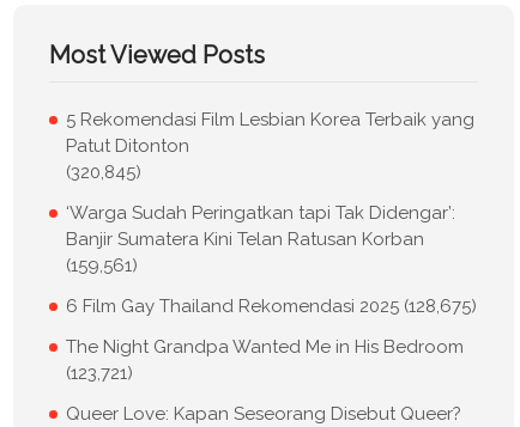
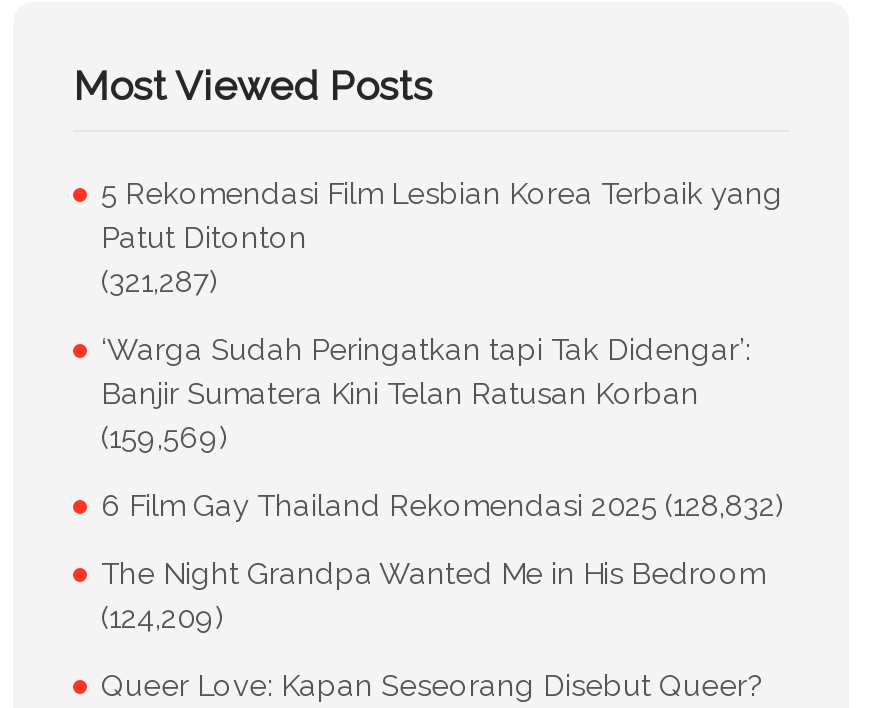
[66,161,141,183] (320,845) -> [101,264,219,300] (321,287)
[66,255,138,276] (159,561) -> [101,420,229,456] (159,569)
[66,295,477,317] 6 Film Gay Thailand Rekomendasi 2025 (128,675) -> [101,488,785,524] 6 Film Gay Thailand Rekomendasi 2025 (128,832)
[66,362,133,384] (123,721) -> [101,600,225,636] (124,209)

